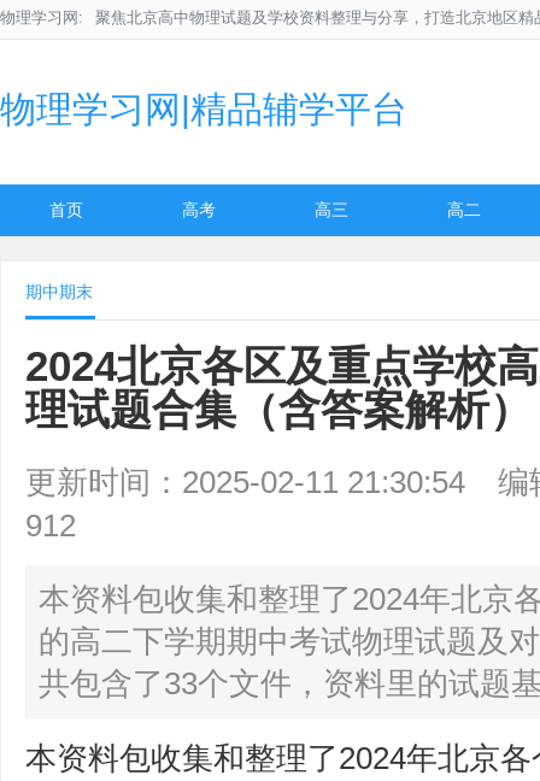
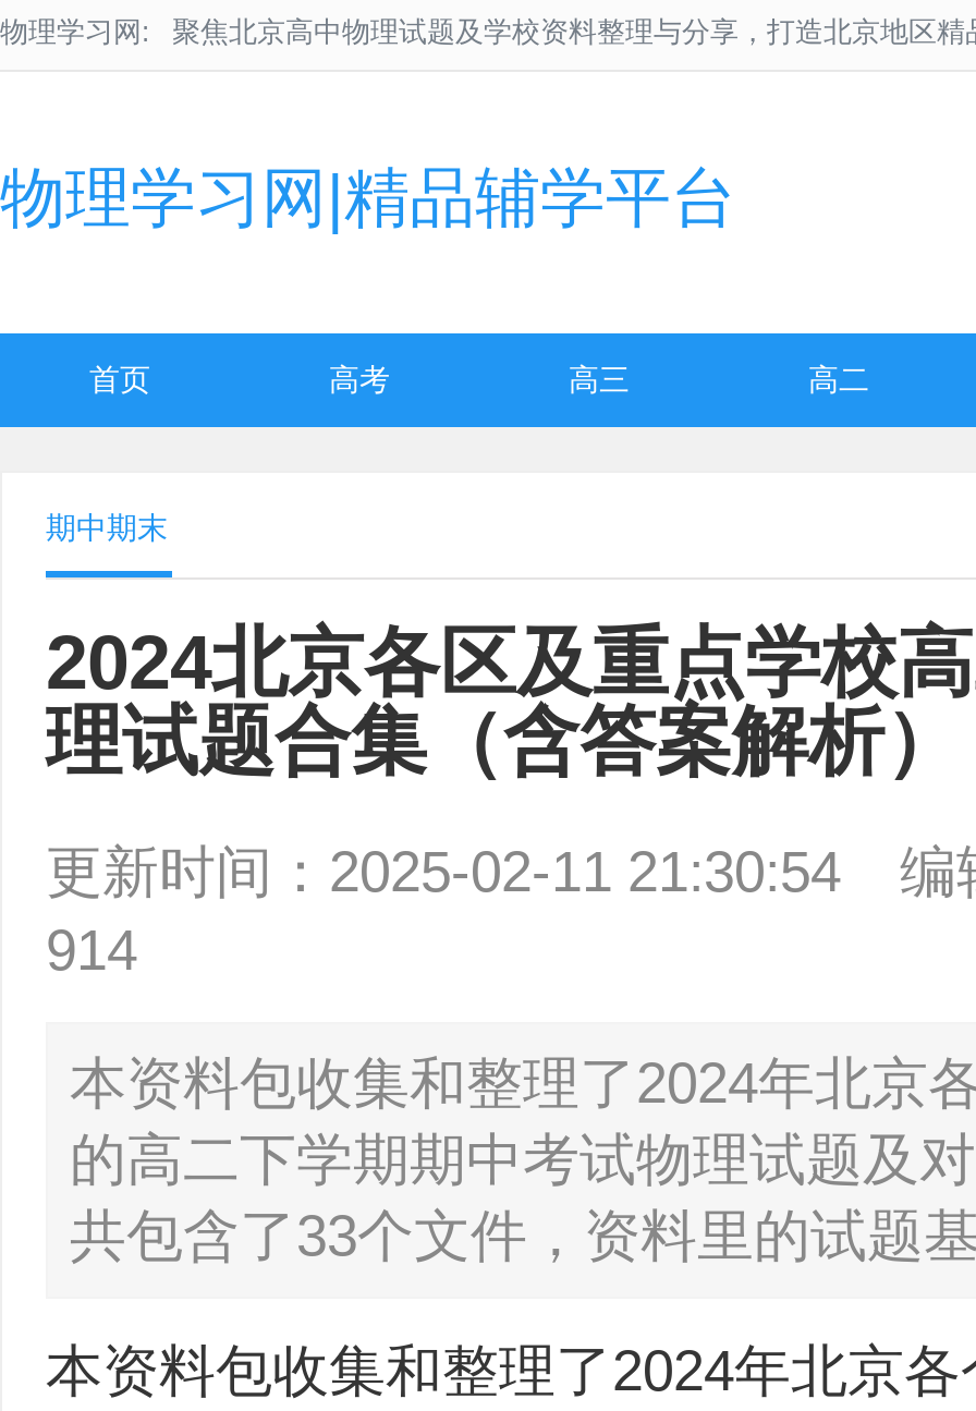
[25,509,76,542] 912 -> [46,920,137,981] 914

